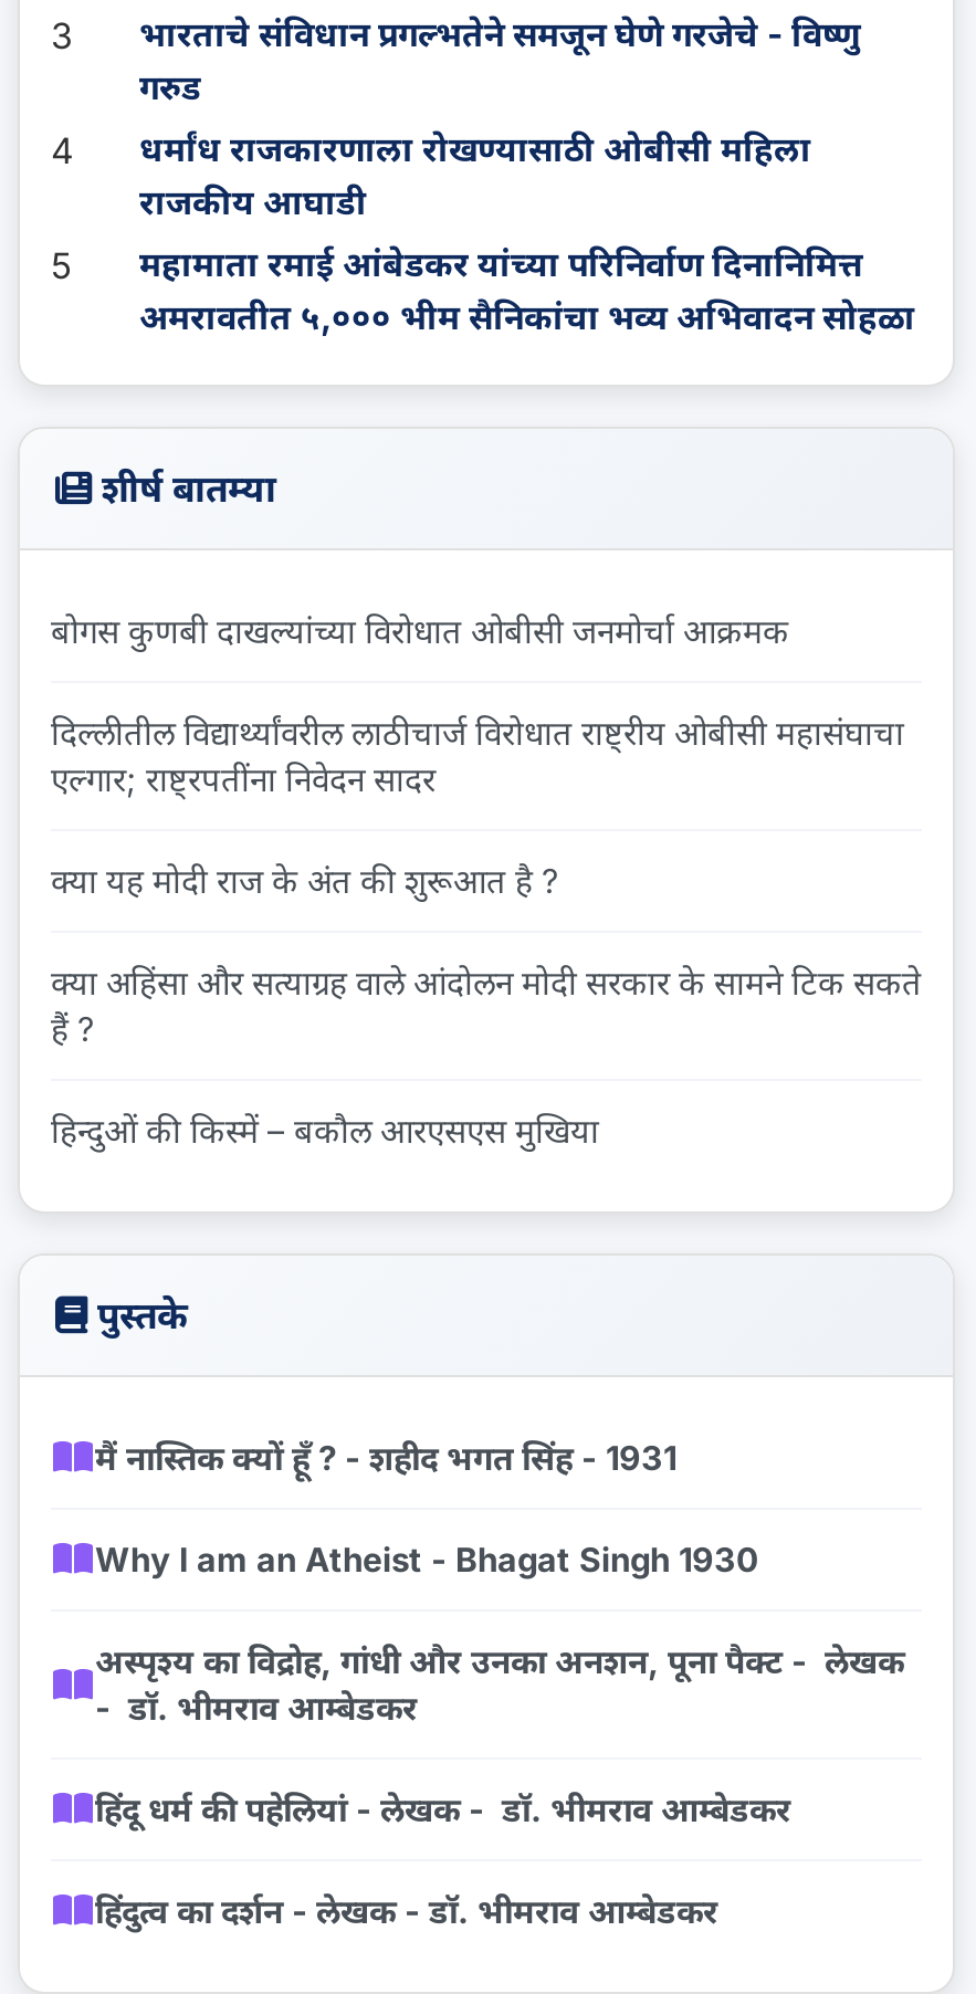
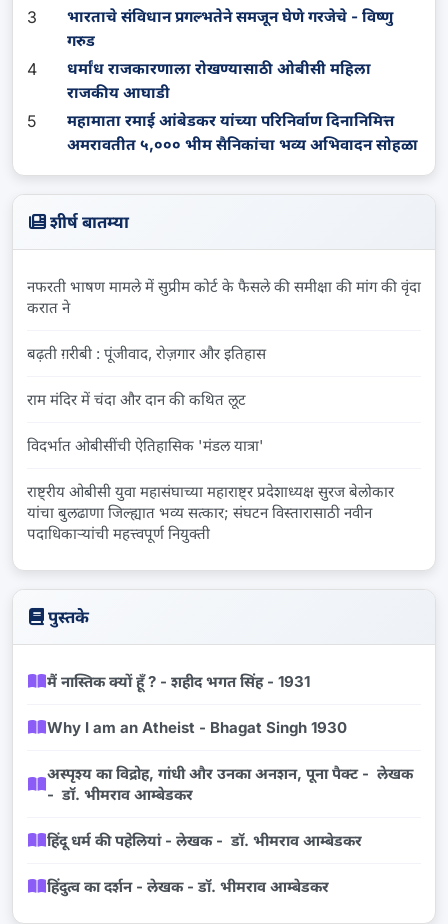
[51,610,789,652] बोगस कुणबी दाखल्यांच्या विरोधात ओबीसी जनमोर्चा आक्रमक -> [27,277,421,317] नफरती भाषण मामले में सुप्रीम कोर्ट के फैसले की समीक्षा की मांग की वृंदा | करात ने
[51,711,904,800] दिल्लीतील विद्यार्थ्यांवरील लाठीचार्ज विरोधात राष्ट्रीय ओबीसी महासंघाचा | एल्गार; राष्ट्रपतींना निवेदन सादर -> [27,344,266,363] बढ़ती ग़रीबी : पूंजीवाद, रोज़गार और इतिहास
[51,859,559,902] क्या यह मोदी राज के अंत की शुरूआत है ? -> [27,390,246,409] राम मंदिर में चंदा और दान की कथित लूट
[51,961,922,1050] क्या अहिंसा और सत्याग्रह वाले आंदोलन मोदी सरकार के सामने टिक सकते | हैं ? -> [27,436,264,455] विदर्भात ओबीसींची ऐतिहासिक 'मंडल यात्रा'
[51,1109,599,1151] हिन्दुओं की किस्में – बकौल आरएसएस मुखिया -> [27,482,394,543] राष्ट्रीय ओबीसी युवा महासंघाच्या महाराष्ट्र प्रदेशाध्यक्ष सुरज बेलोकार | यांचा बुलढाणा जिल्ह्यात भव्य सत्कार; संघटन विस्तारासाठी नवीन | पदाधिकाऱ्यांची महत्त्वपूर्ण नियुक्ती

